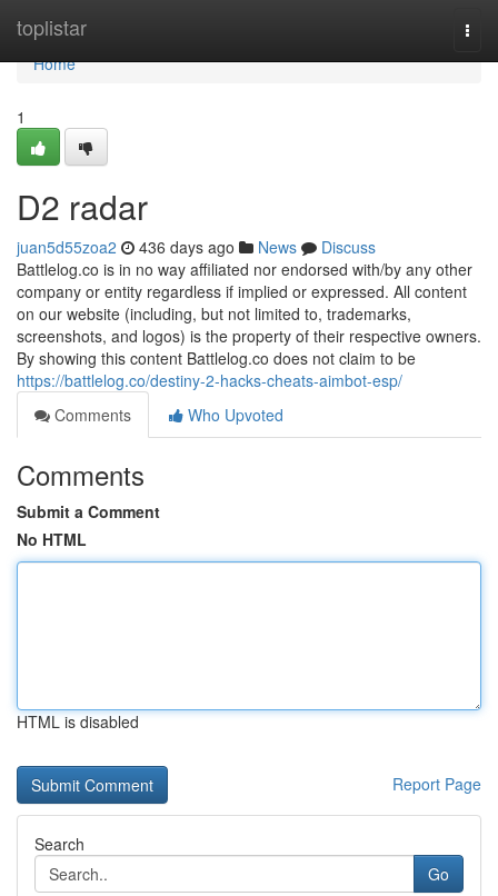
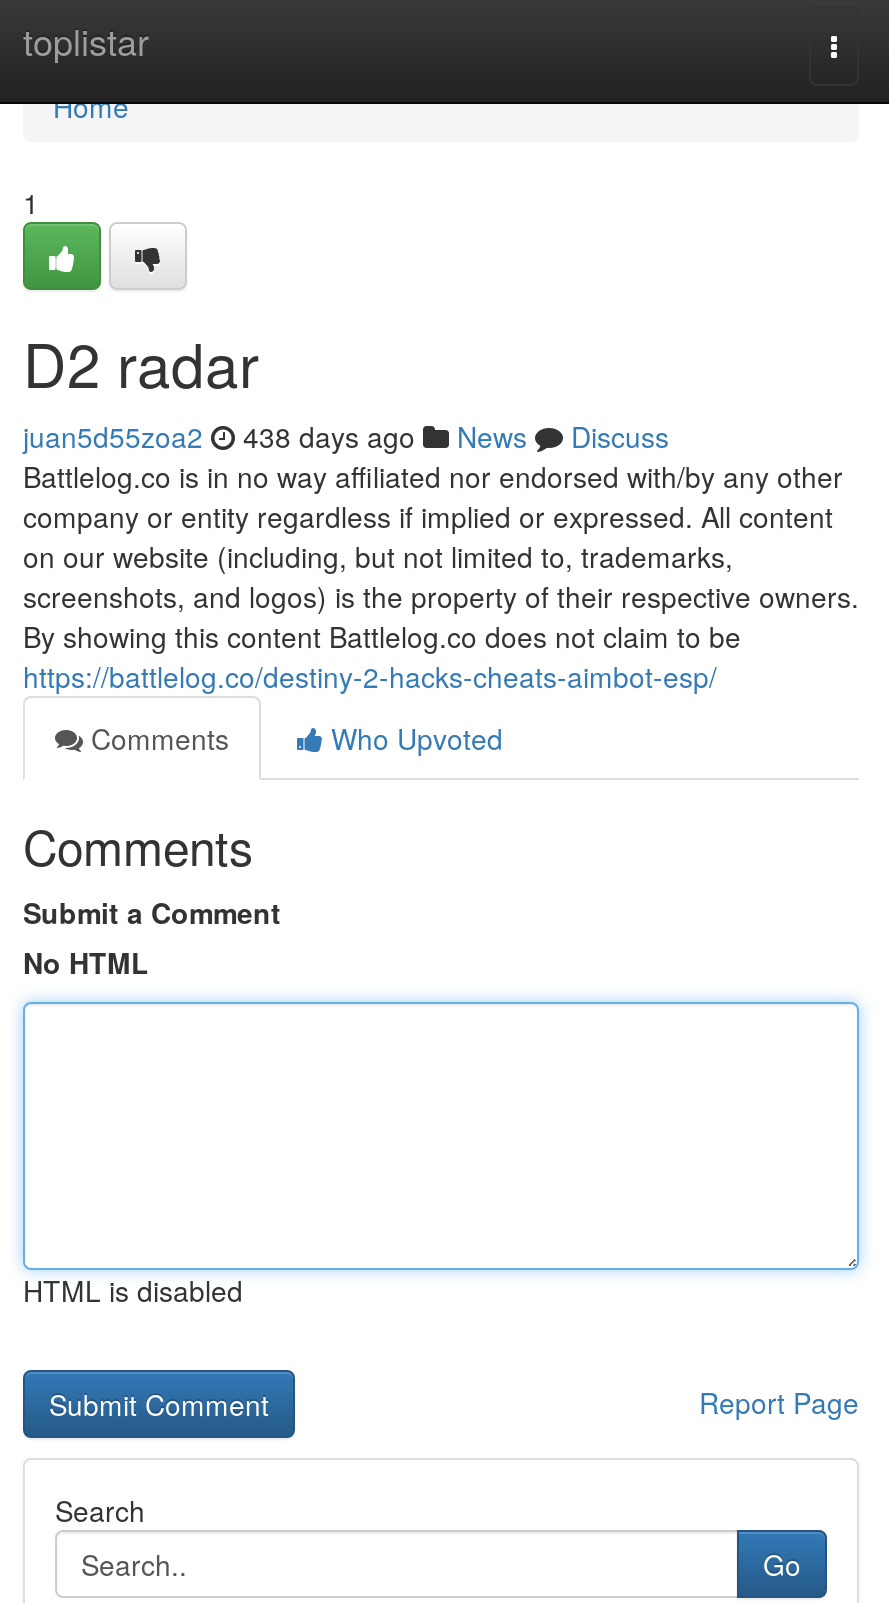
[17,236,376,258] juan5d55zoa2 436 days ago News Discuss -> [23,416,669,456] juan5d55zoa2 438 days ago News Discuss

